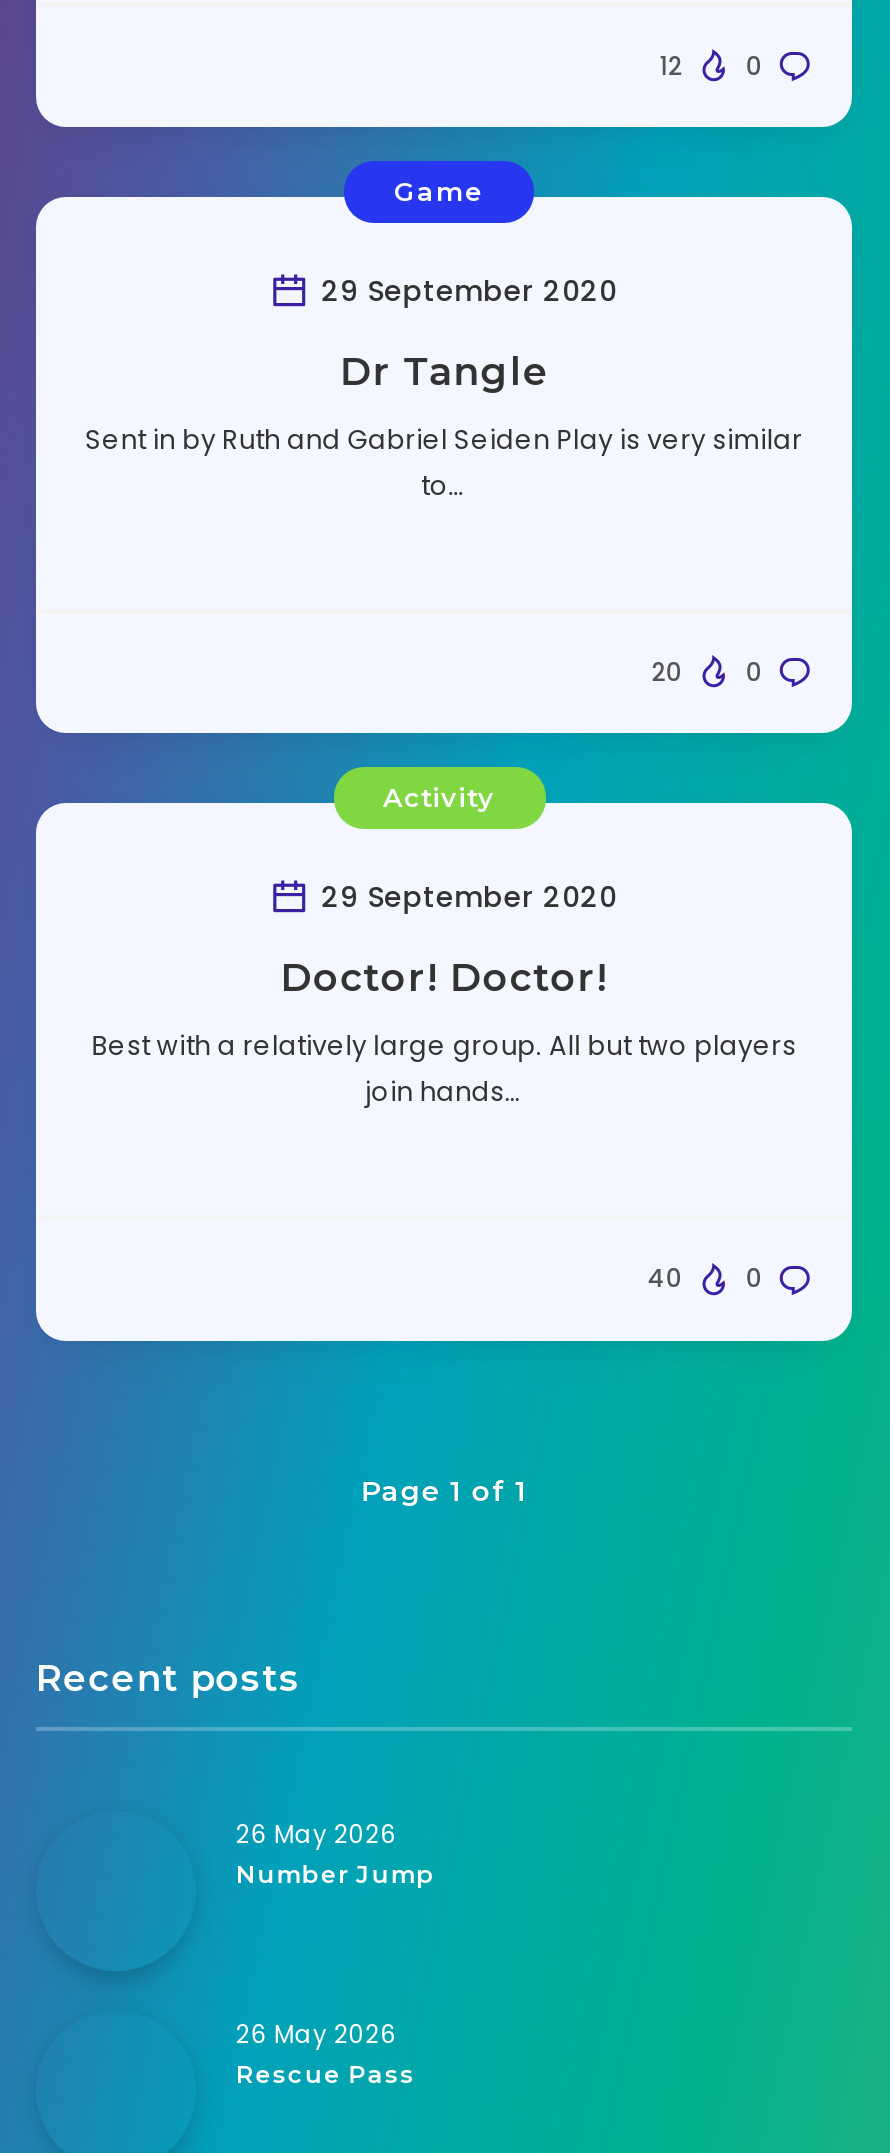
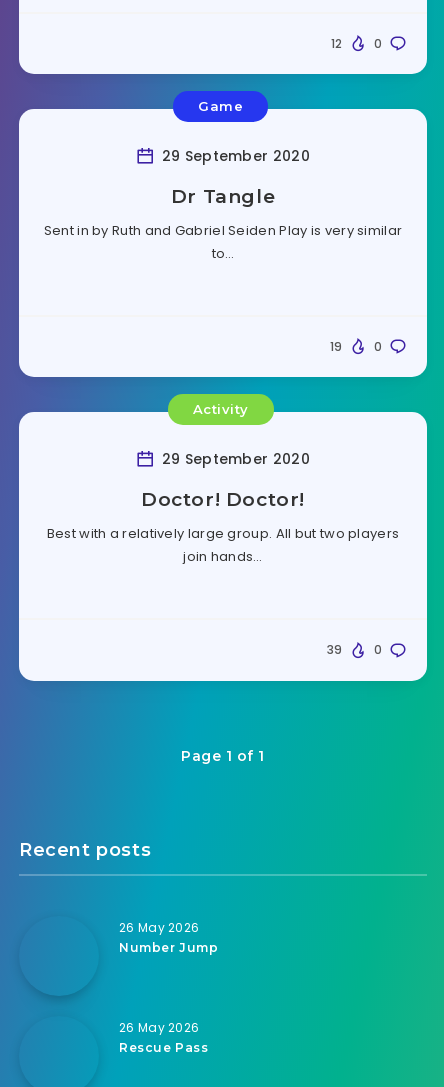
[652,654,763,688] 20 0 -> [330,338,382,355] 19 0
[648,1261,763,1295] 40 0 -> [327,641,382,658] 39 0

